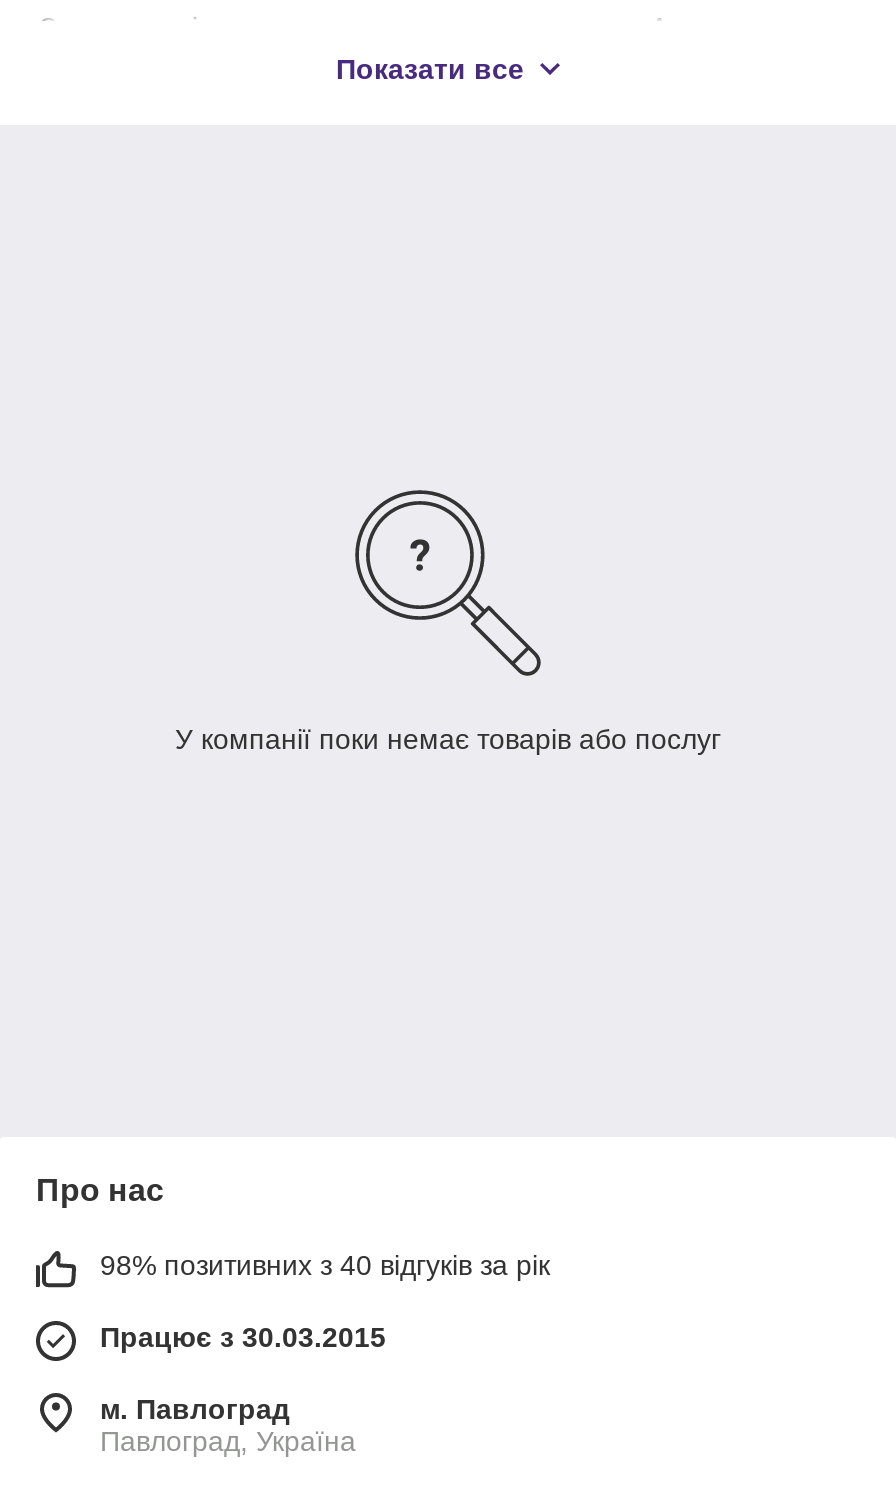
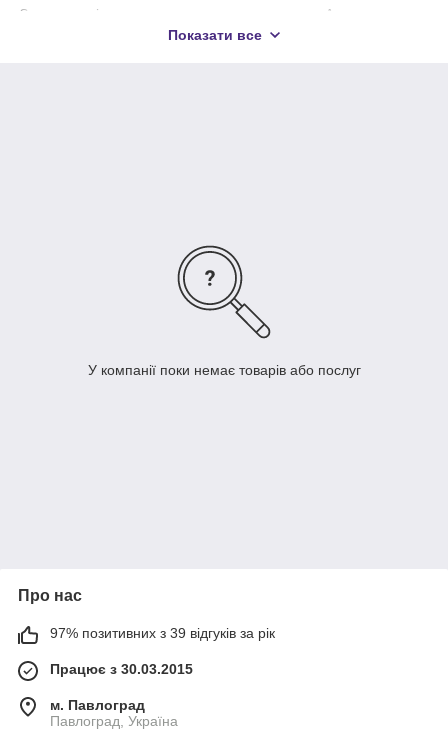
[100,1250,550,1282] 98% позитивних з 40 відгуків за рік -> [50,625,275,641] 97% позитивних з 39 відгуків за рік

